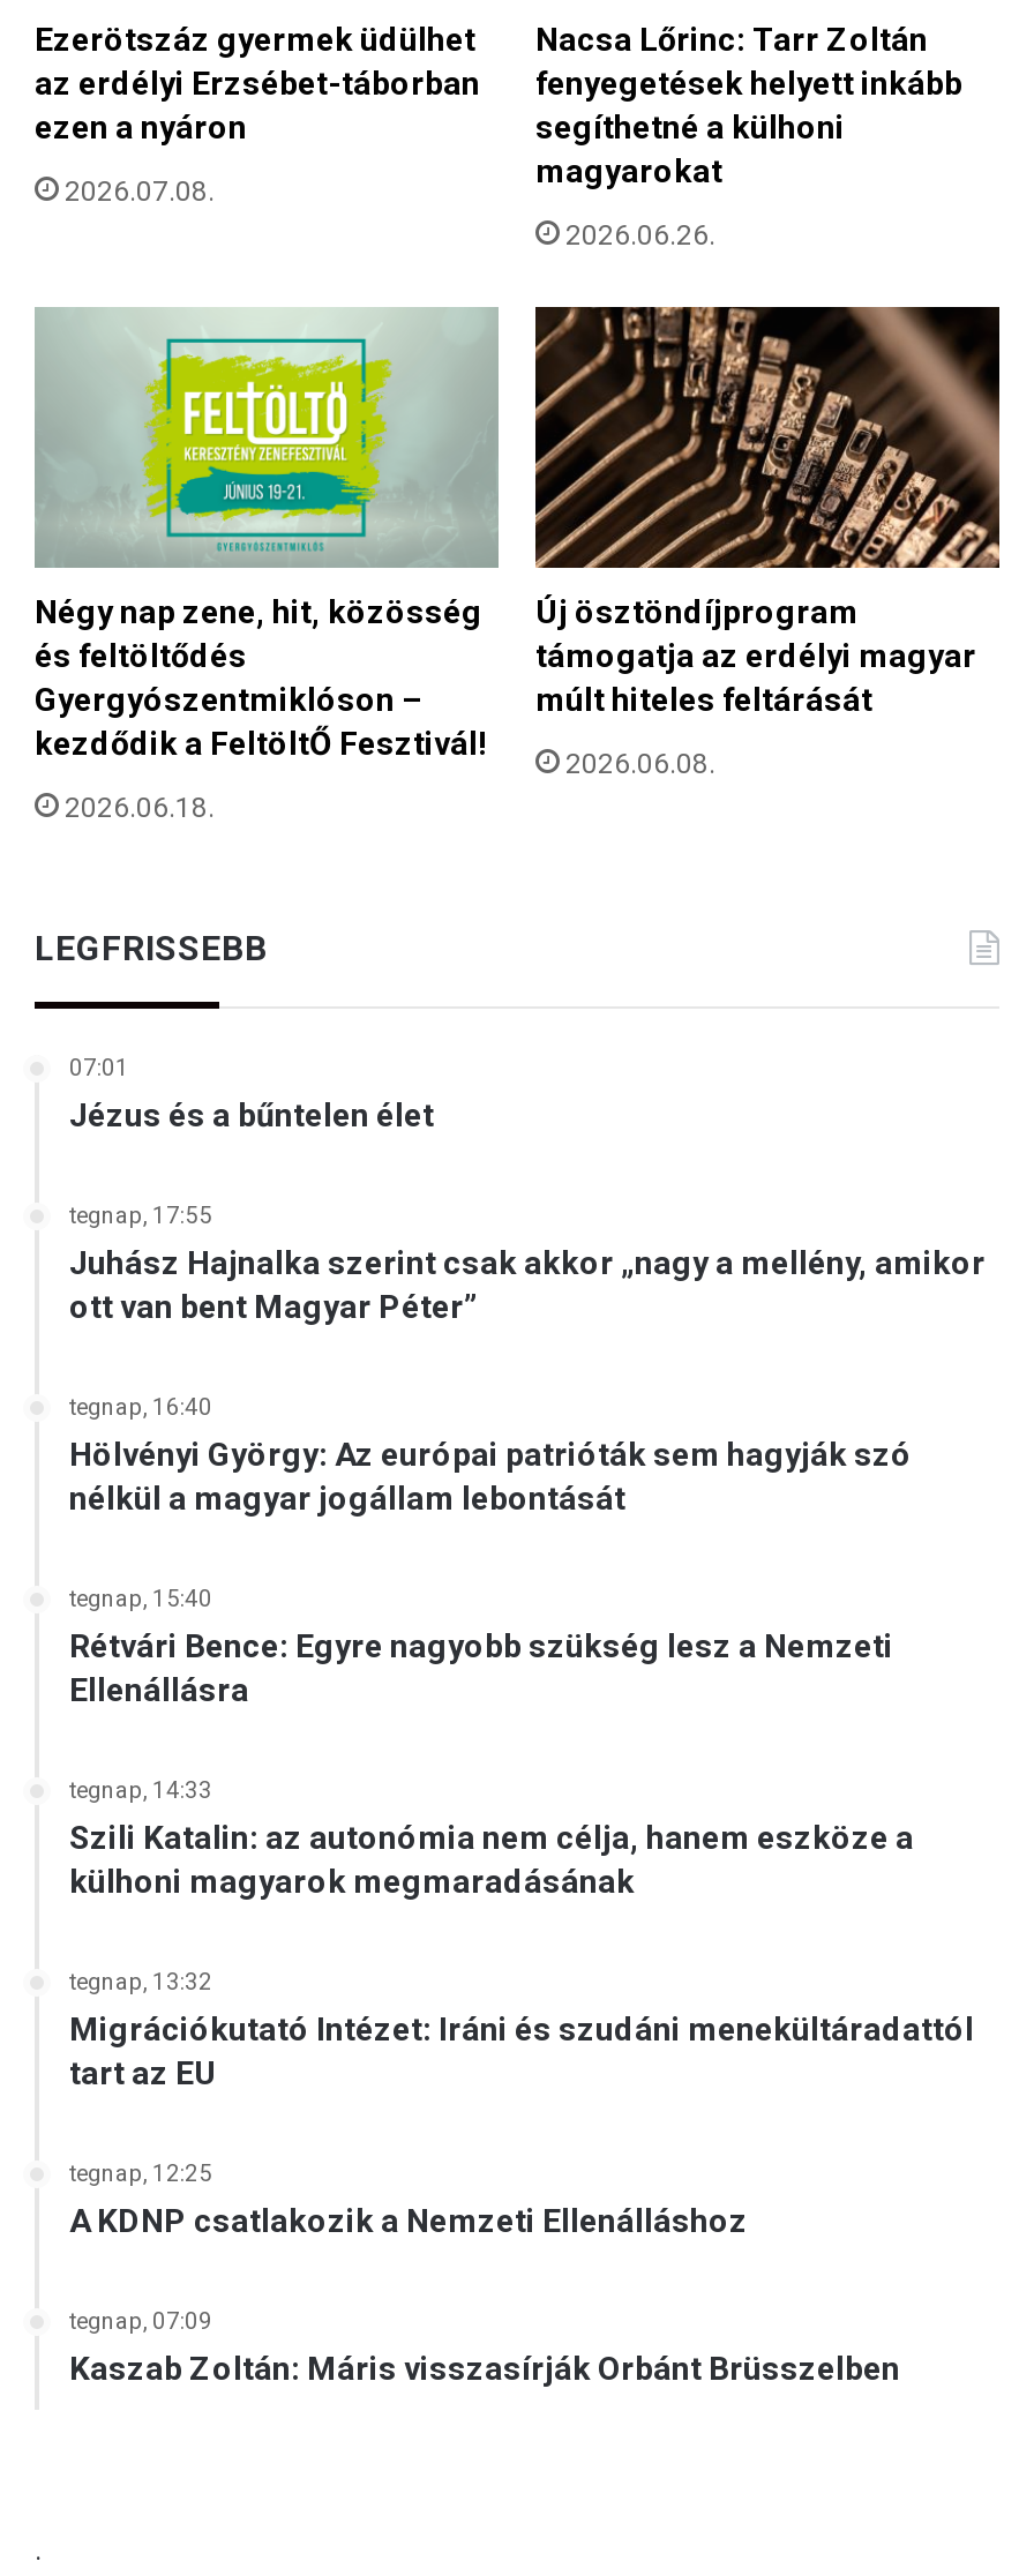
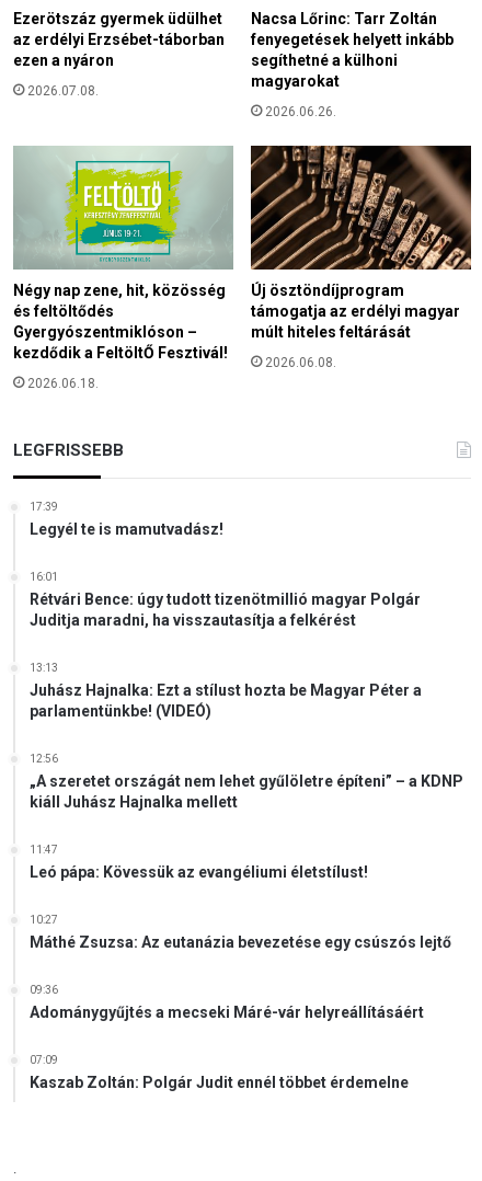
[69,1055,434,1134] 07:01 | Jézus és a bűntelen élet -> [30,501,223,538] 17:39 | Legyél te is mamutvadász!
[69,1203,986,1325] tegnap, 17:55 | Juhász Hajnalka szerint csak akkor „nagy a mellény, amikor | ott van bent Magyar Péter” -> [30,571,421,629] 16:01 | Rétvári Bence: úgy tudott tizenötmillió magyar Polgár | Juditja maradni, ha visszautasítja a felkérést
[69,1394,912,1517] tegnap, 16:40 | Hölvényi György: Az európai patrióták sem hagyják szó | nélkül a magyar jogállam lebontását -> [30,662,422,720] 13:13 | Juhász Hajnalka: Ezt a stílust hozta be Magyar Péter a | parlamentünkbe! (VIDEÓ)
[69,1586,893,1708] tegnap, 15:40 | Rétvári Bence: Egyre nagyobb szükség lesz a Nemzeti | Ellenállásra -> [30,753,463,811] 12:56 | „A szeretet országát nem lehet gyűlöletre építeni” – a KDNP | kiáll Juhász Hajnalka mellett
[69,1778,914,1900] tegnap, 14:33 | Szili Katalin: az autonómia nem célja, hanem eszköze a | külhoni magyarok megmaradásának -> [30,844,368,881] 11:47 | Leó pápa: Kövessük az evangéliumi életstílust!
[69,1969,974,2091] tegnap, 13:32 | Migrációkutató Intézet: Iráni és szudáni menekültáradattól | tart az EU -> [30,914,451,951] 10:27 | Máthé Zsuzsa: Az eutanázia bevezetése egy csúszós lejtő
[69,2161,748,2239] tegnap, 12:25 | A KDNP csatlakozik a Nemzeti Ellenálláshoz -> [30,984,424,1021] 09:36 | Adománygyűjtés a mecseki Máré-vár helyreállításáért
[69,2308,900,2387] tegnap, 07:09 | Kaszab Zoltán: Máris visszasírják Orbánt Brüsszelben -> [30,1054,409,1091] 07:09 | Kaszab Zoltán: Polgár Judit ennél többet érdemelne

